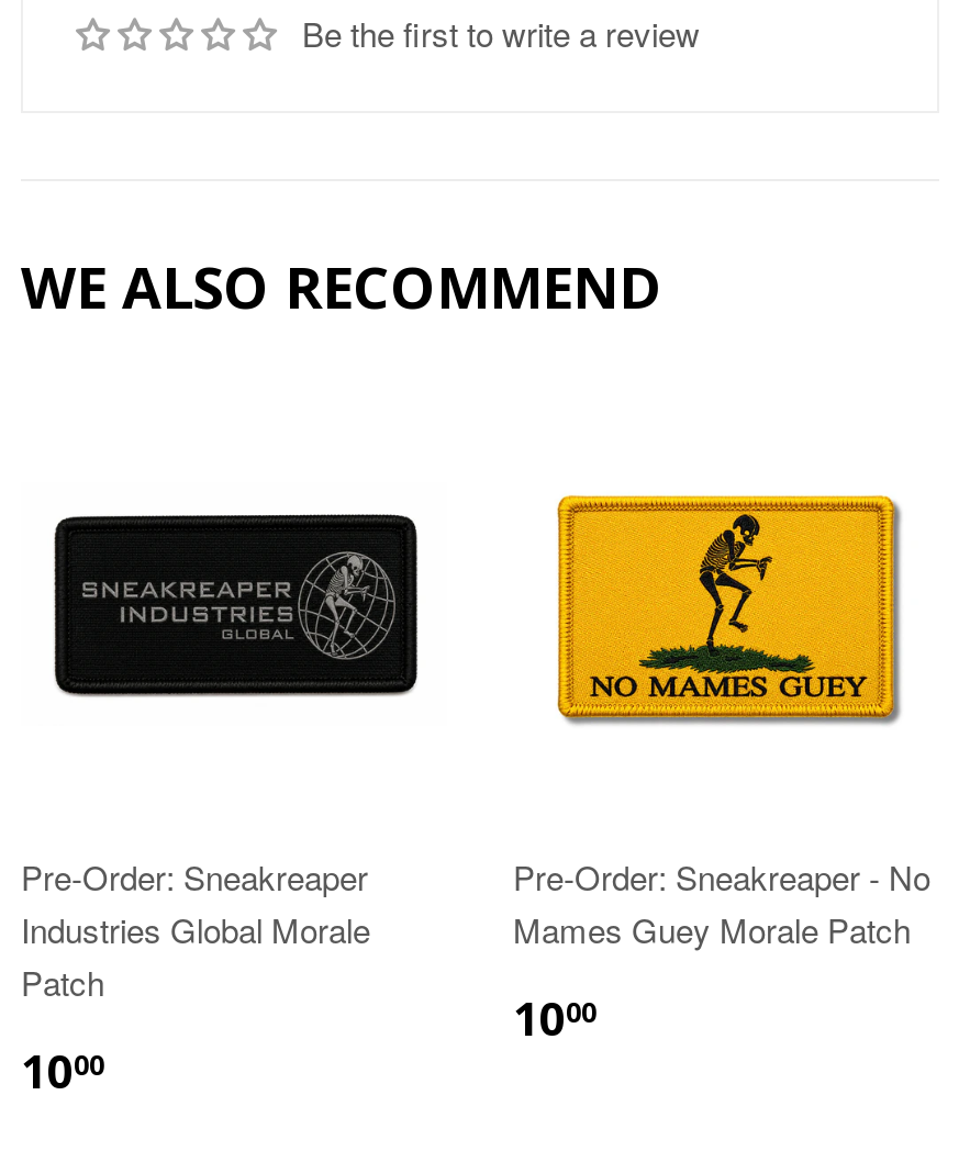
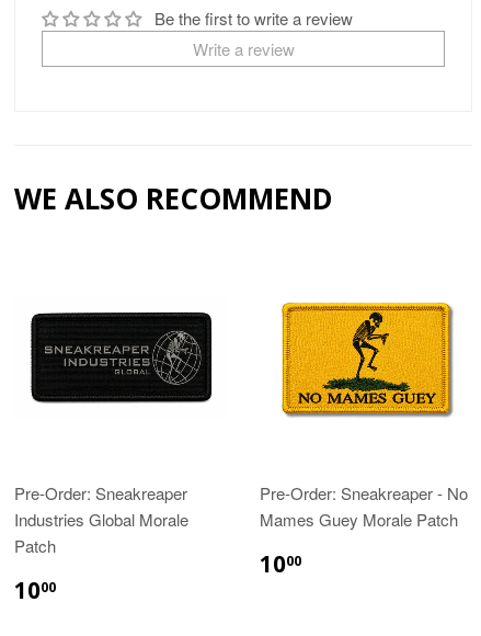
none -> [192,37,294,60] Write a review

